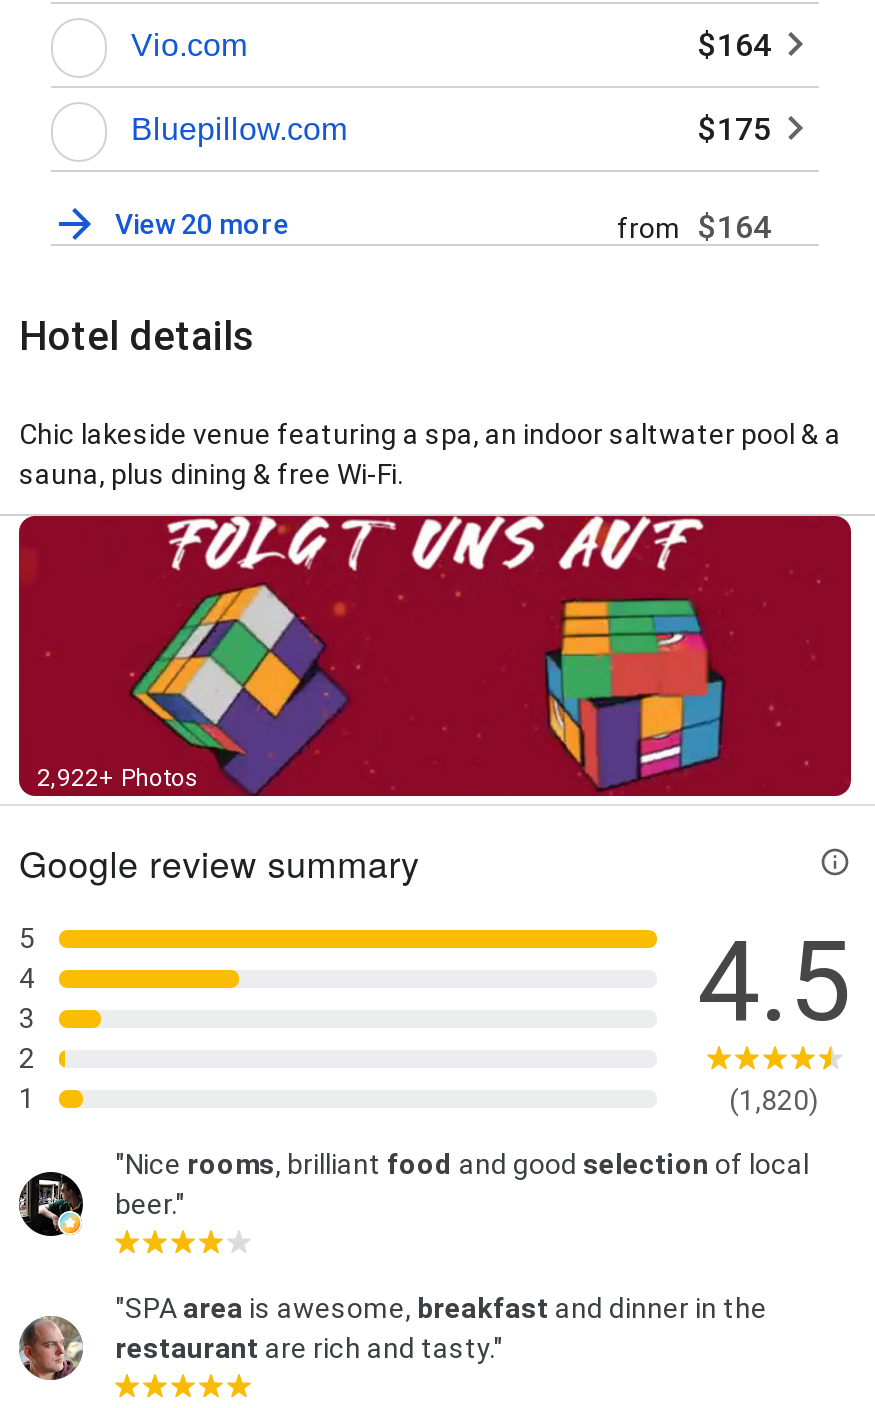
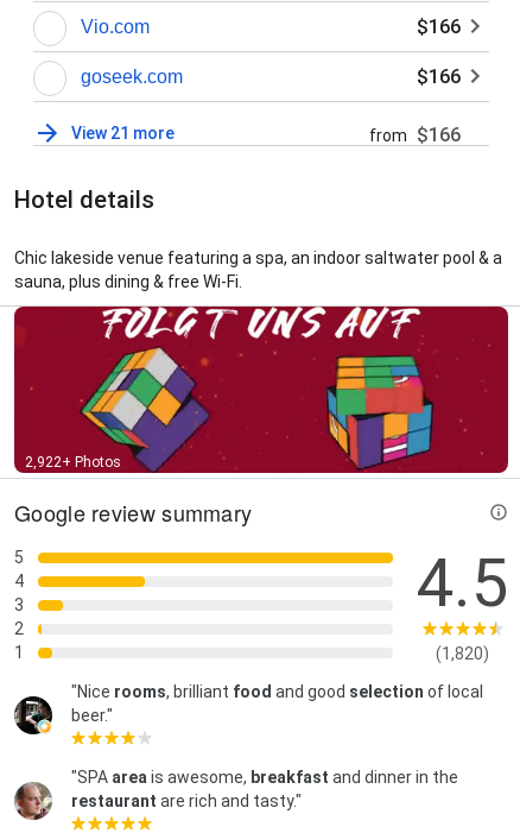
[697,26,771,64] $164 -> [417,16,461,38] $166
[131,110,771,148] Bluepillow.com | $175 -> [81,66,461,88] goseek.com | $166
[115,208,771,246] View 20 more | from $164 -> [71,124,461,146] View 21 more | from $166

